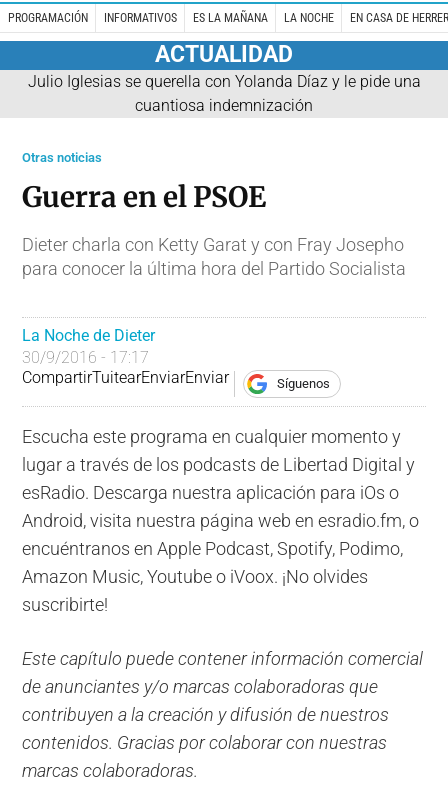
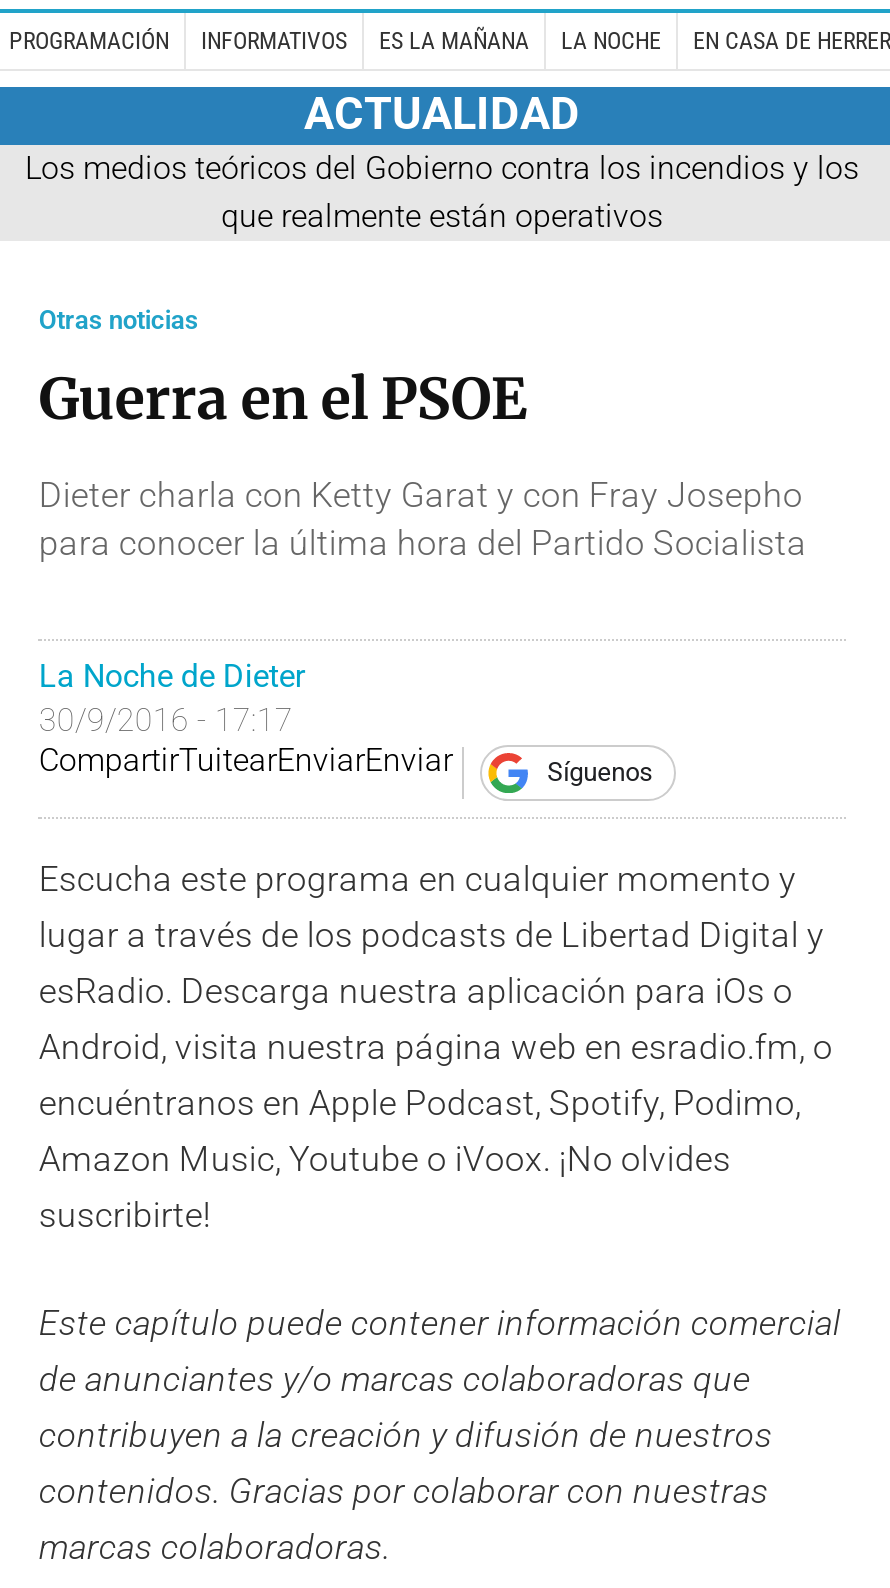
[27,72,420,115] Julio Iglesias se querella con Yolanda Díaz y le pide una | cuantiosa indemnización -> [25,148,859,234] Los medios teóricos del Gobierno contra los incendios y los | que realmente están operativos

